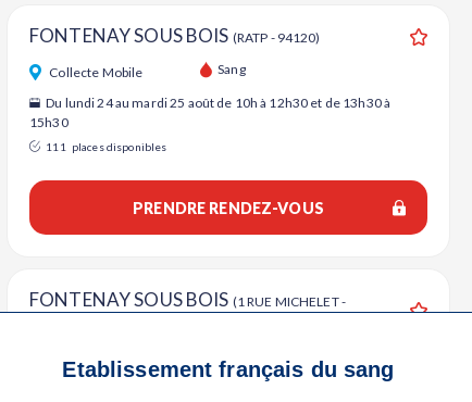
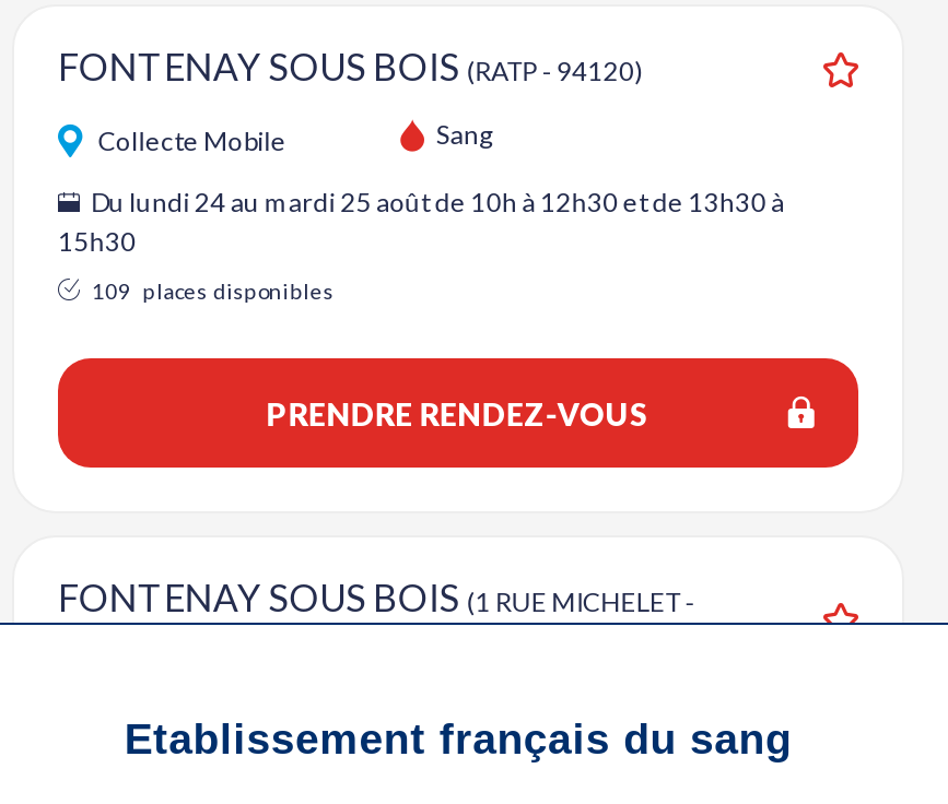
[46,140,167,153] 111 places disponibles -> [91,277,334,304] 109 places disponibles

